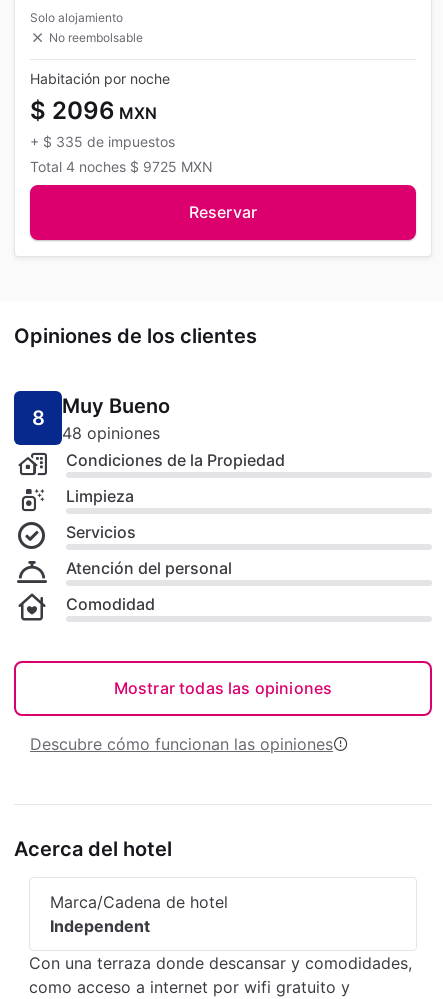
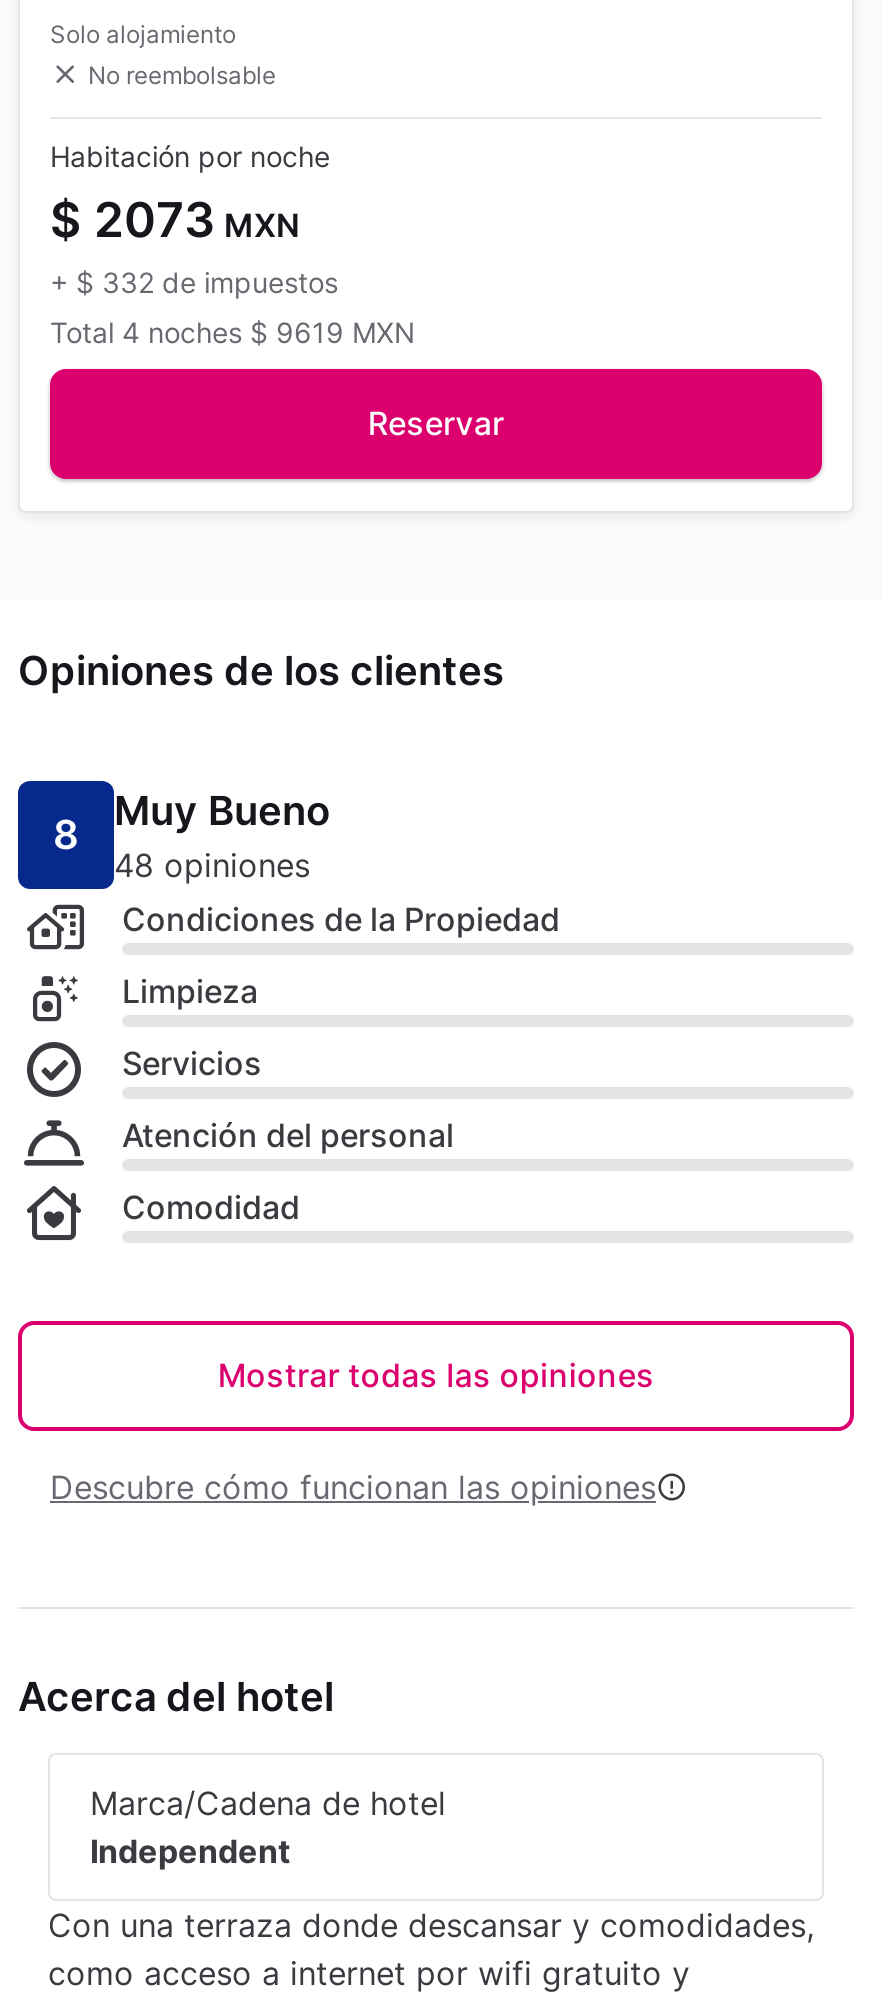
[30,96,157,125] $ 2096 MXN -> [50,190,300,248] $ 2073 MXN
[30,133,175,150] + $ 335 de impuestos -> [50,264,338,298] + $ 332 de impuestos
[30,158,213,175] Total 4 noches $ 9725 MXN -> [50,314,416,348] Total 4 noches $ 9619 MXN

